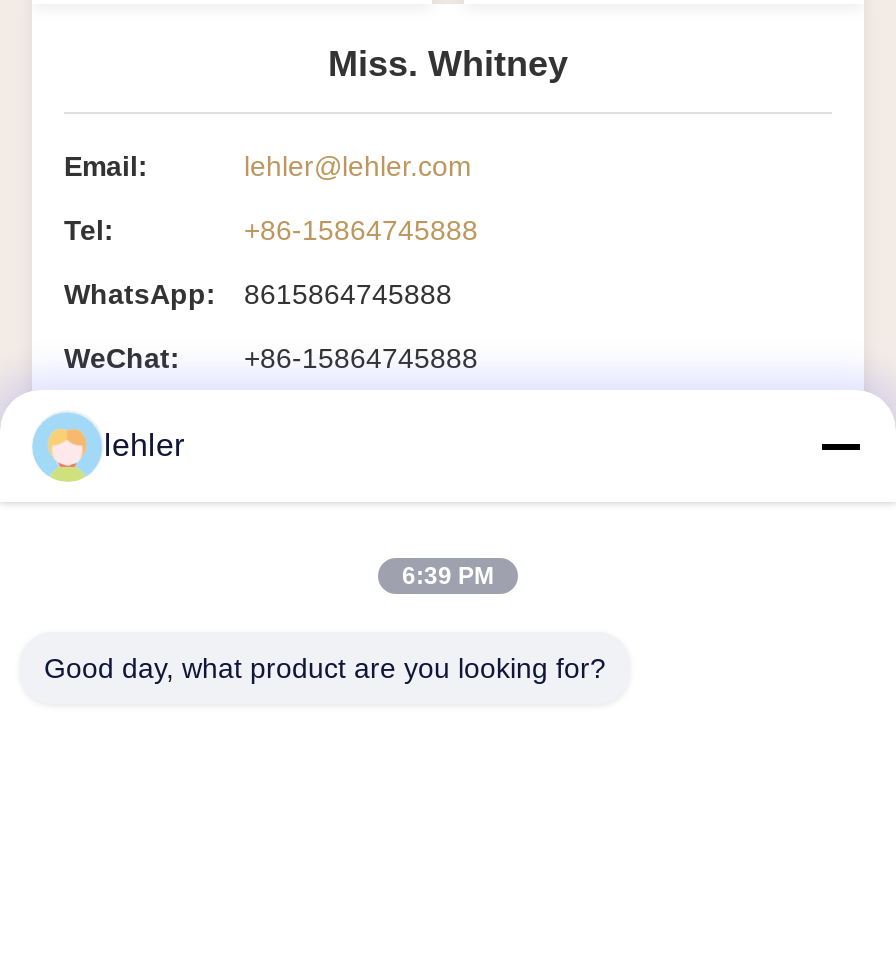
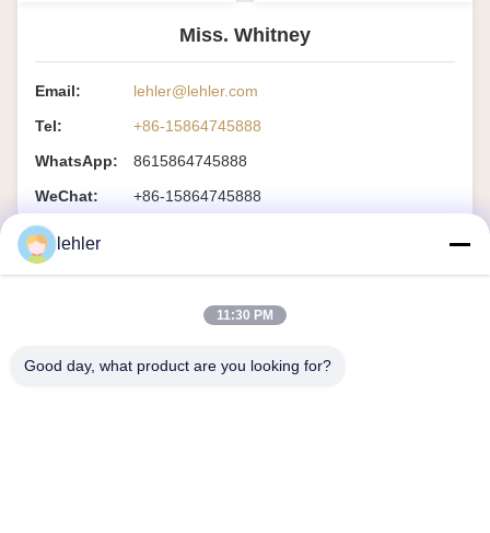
[402,562,494,590] 6:39 PM -> [217,308,273,323] 11:30 PM

